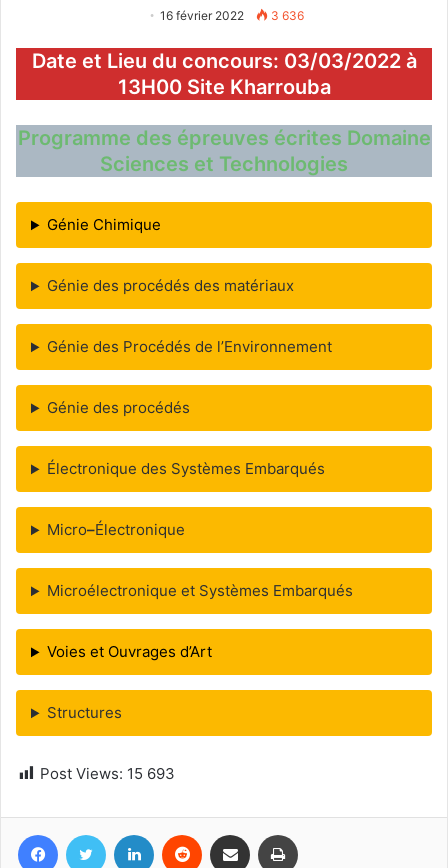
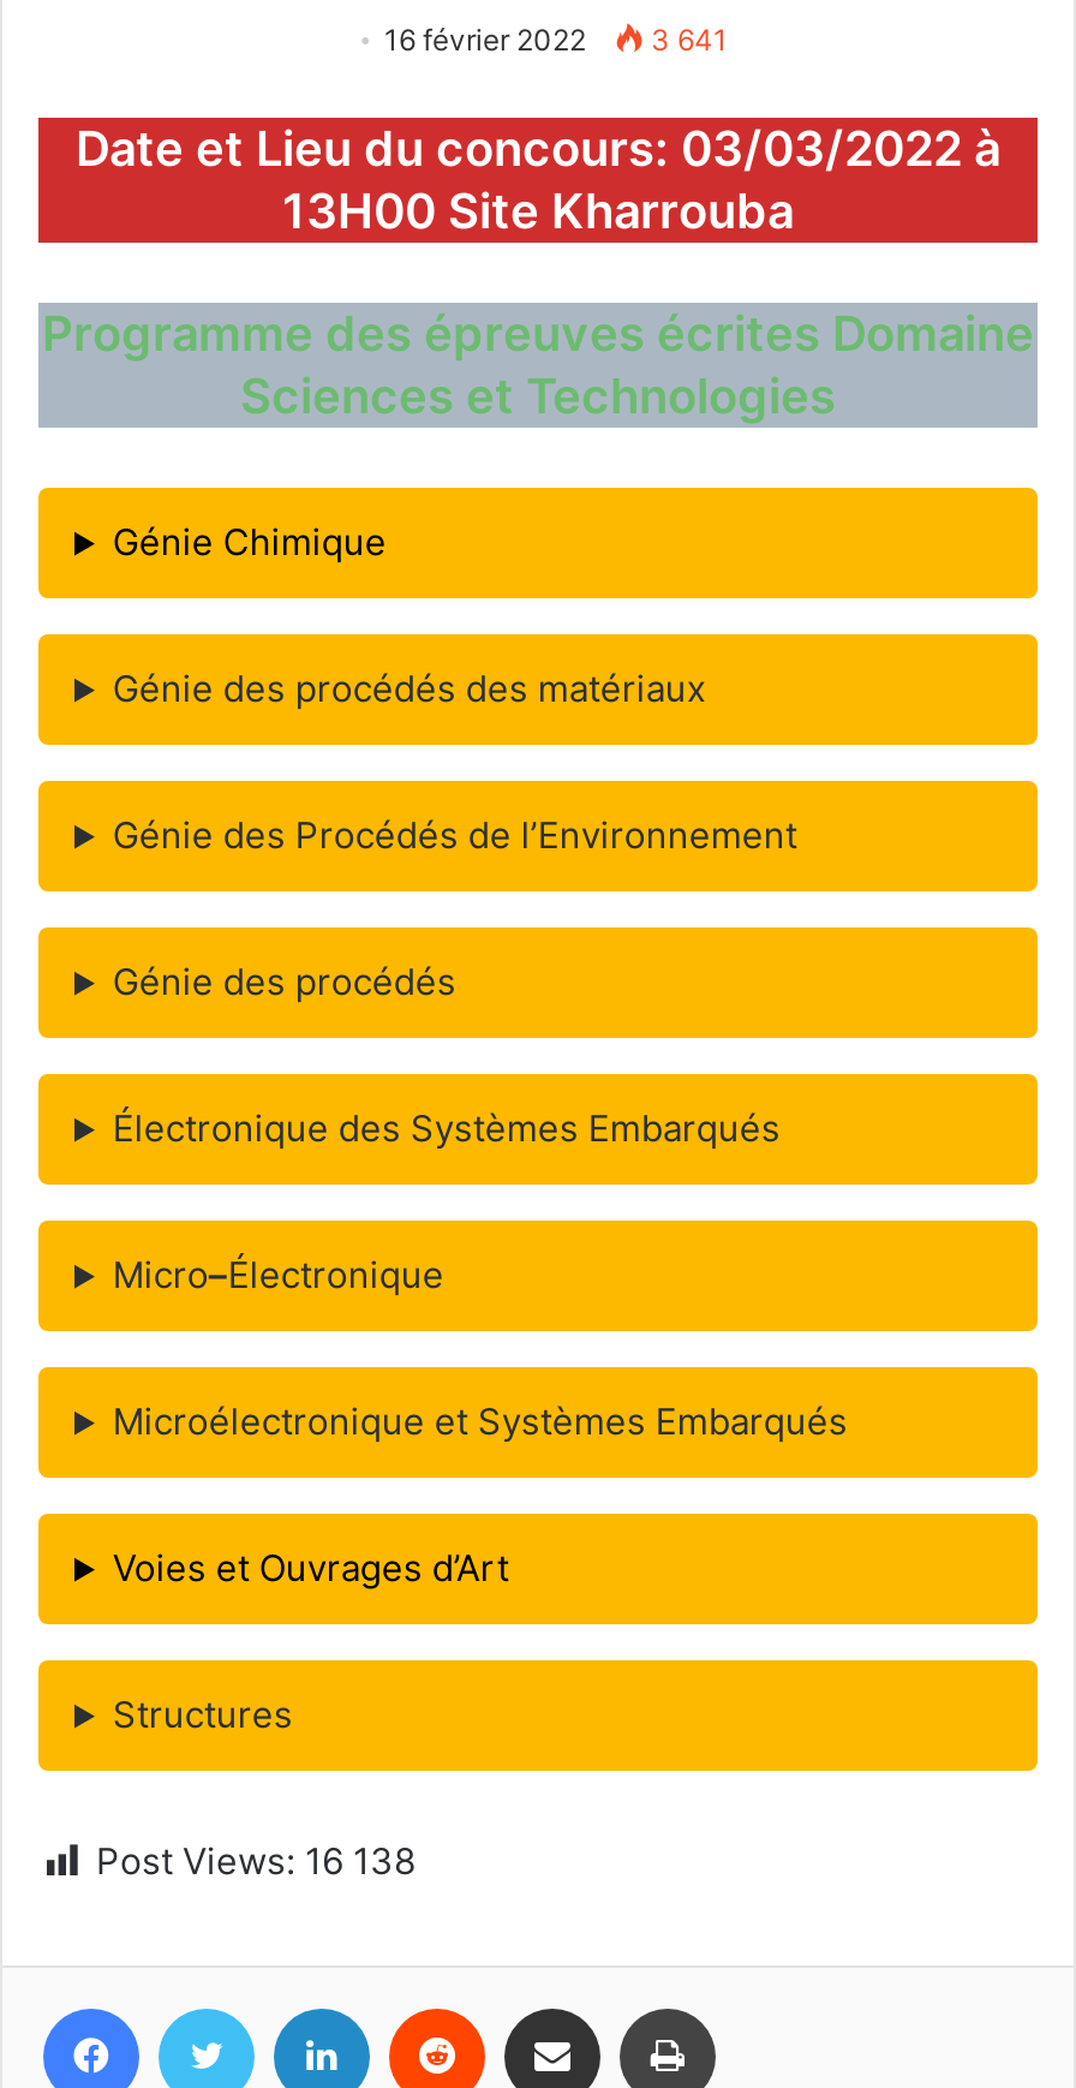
[159,8,303,23] 16 février 2022 3 636 -> [384,22,728,58] 16 février 2022 3 641
[40,764,175,783] Post Views: 15 693 -> [96,1839,416,1884] Post Views: 16 138

